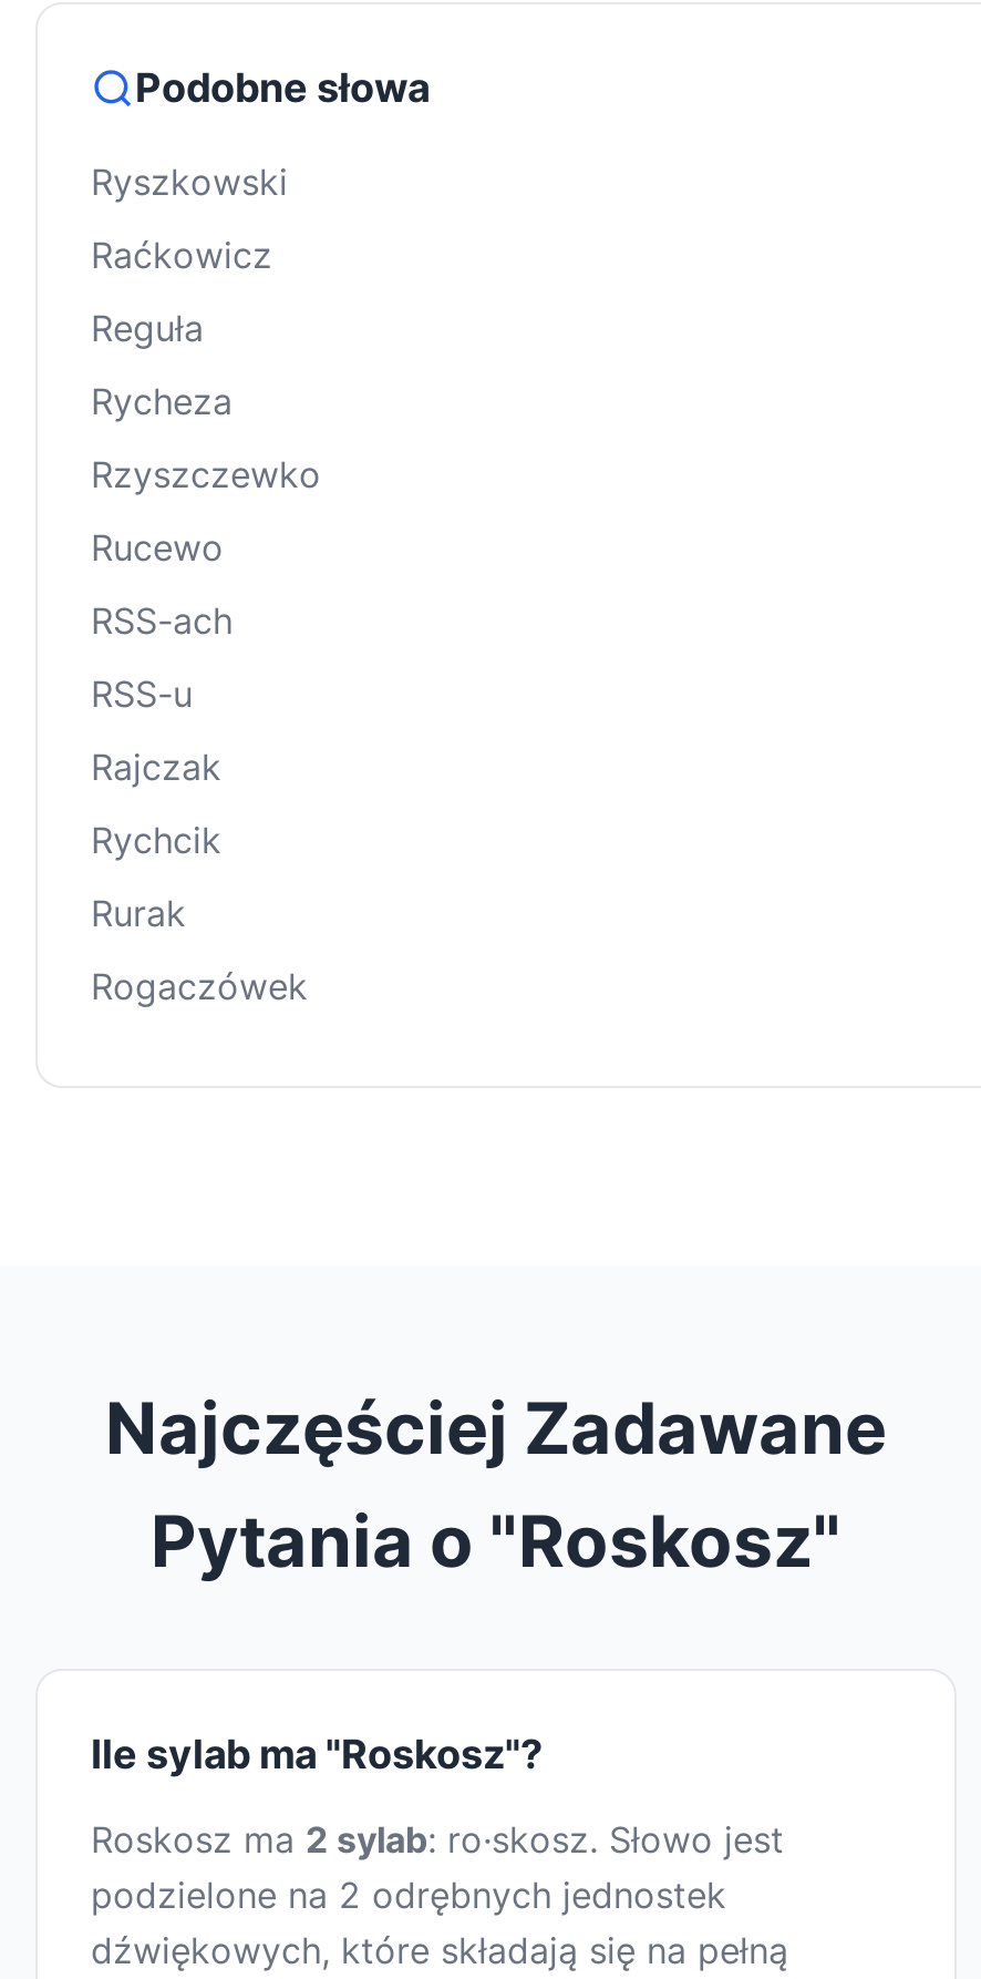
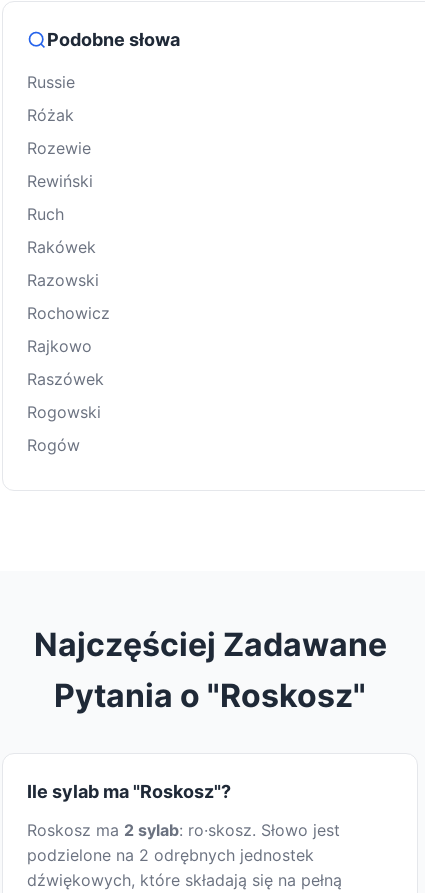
[91,160,288,204] Ryszkowski -> [27,72,75,92] Russie
[91,233,272,277] Raćkowicz -> [27,105,74,125] Różak
[91,306,204,351] Reguła -> [27,138,91,158] Rozewie
[91,379,233,424] Rycheza -> [27,171,93,191] Rewiński
[91,453,321,497] Rzyszczewko -> [27,204,64,224] Ruch
[91,526,224,570] Rucewo -> [27,237,96,257] Rakówek
[91,599,233,643] RSS-ach -> [27,270,99,290] Razowski
[91,672,193,716] RSS-u -> [27,303,110,323] Rochowicz
[91,745,221,789] Rajczak -> [27,336,92,356] Rajkowo
[91,818,221,863] Rychcik -> [27,369,104,389] Raszówek
[91,891,186,936] Rurak -> [27,402,101,422] Rogowski
[91,964,308,1009] Rogaczówek -> [27,435,80,455] Rogów

